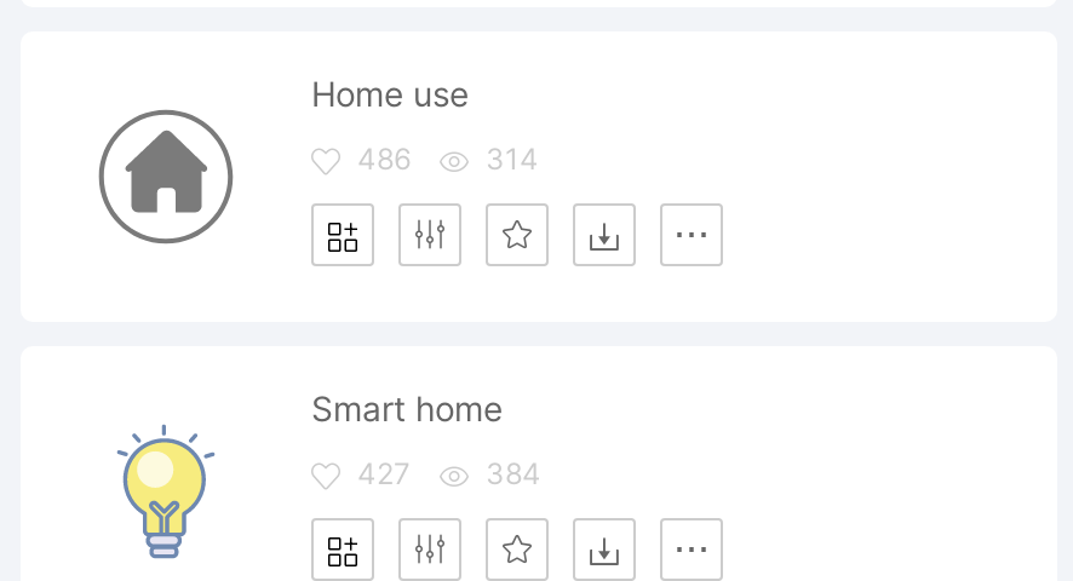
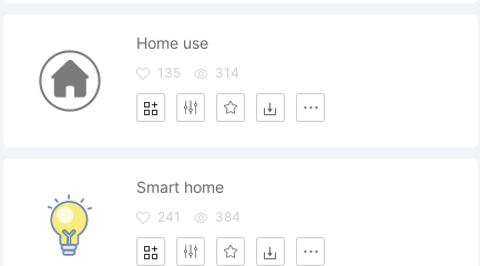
[357,140,411,177] 486 -> [157,64,181,81] 135
[357,455,411,491] 427 -> [157,208,181,225] 241

